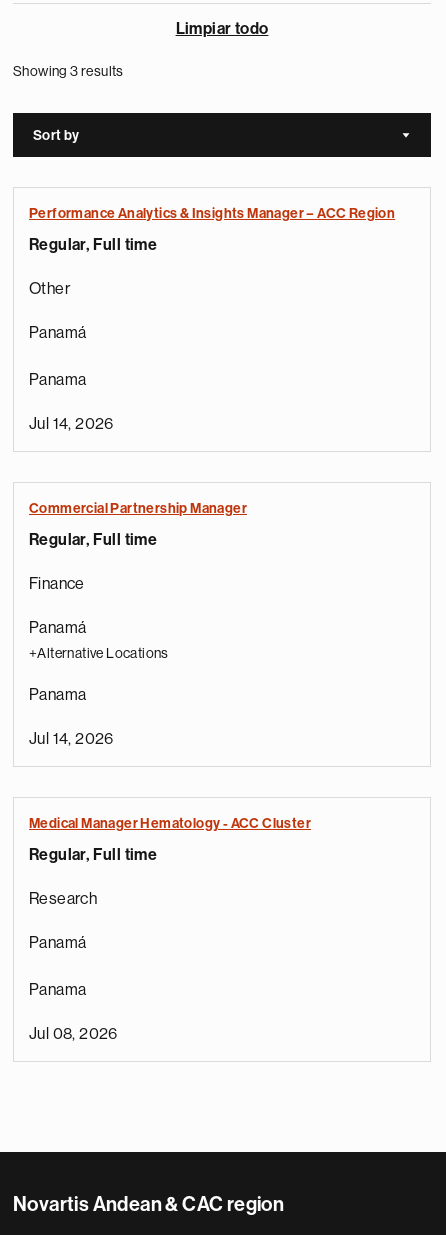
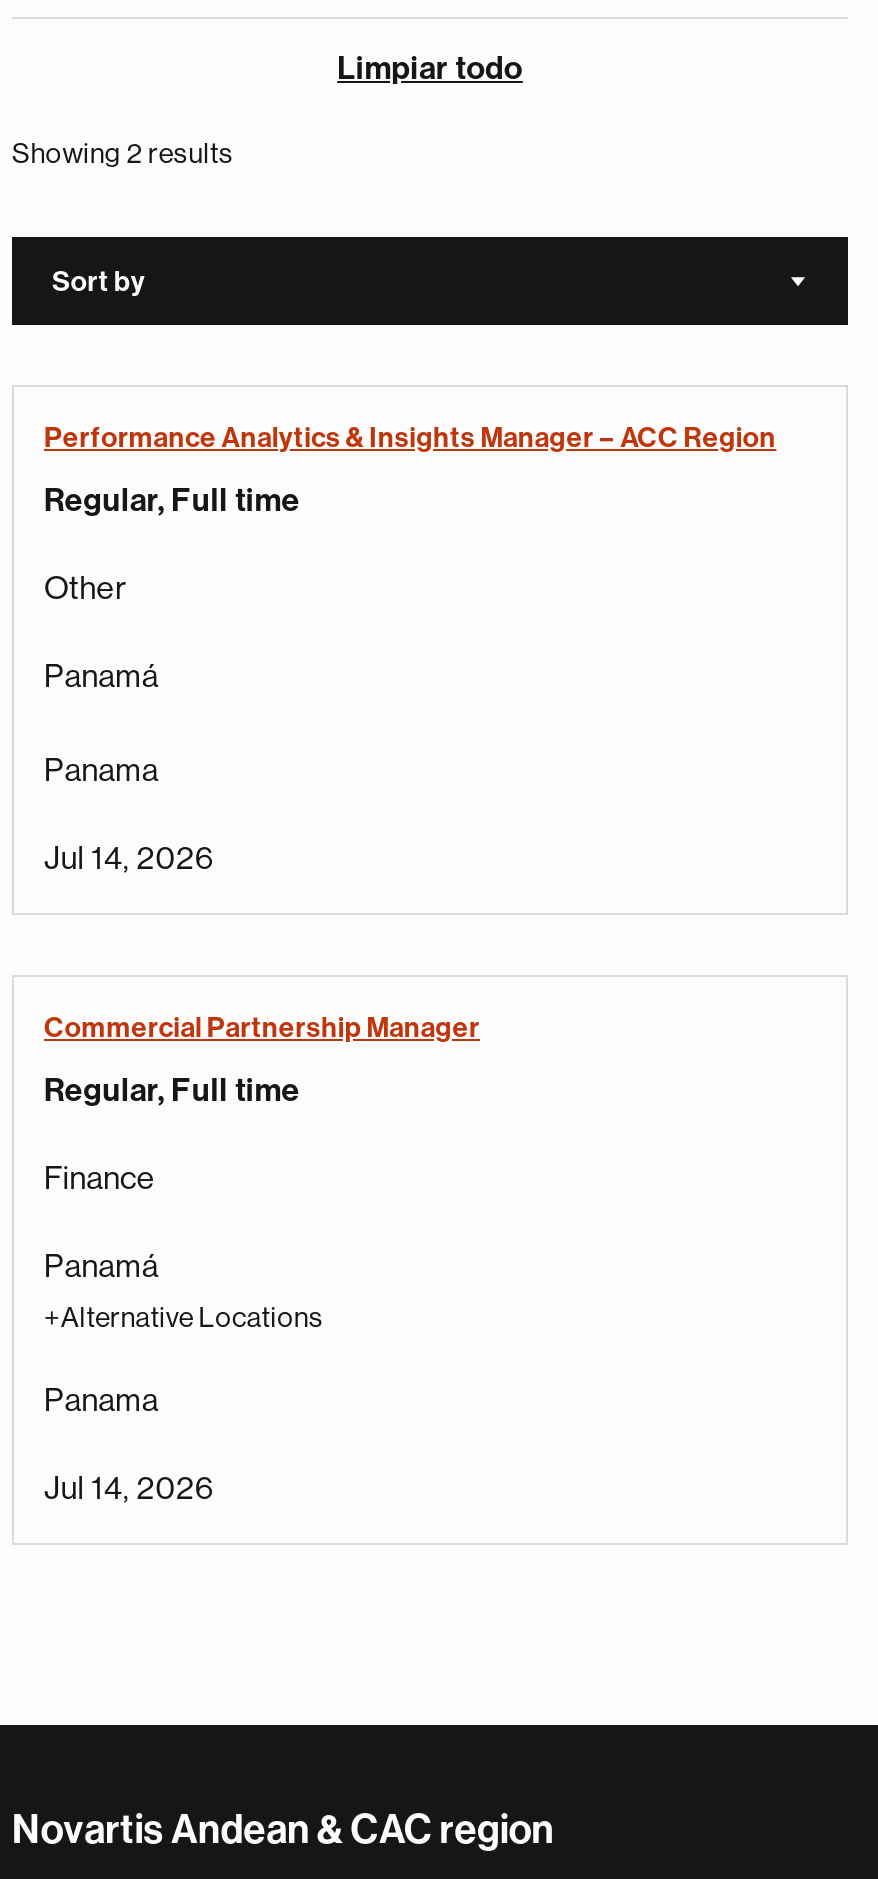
[13,64,124,78] Showing 3 results -> [12,139,234,167] Showing 2 results
[29,816,311,1042] Medical Manager Hematology - ACC Cluster | Regular, Full time | Research | Panamá | Panama | Jul 08, 2026 -> none

